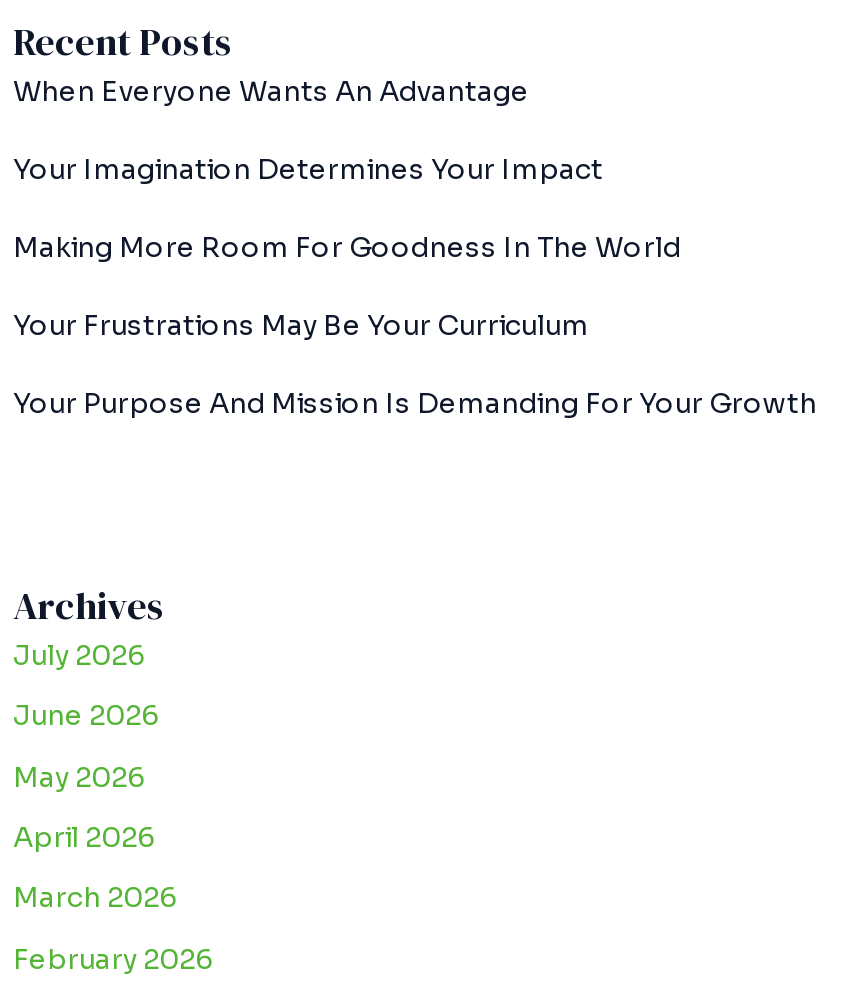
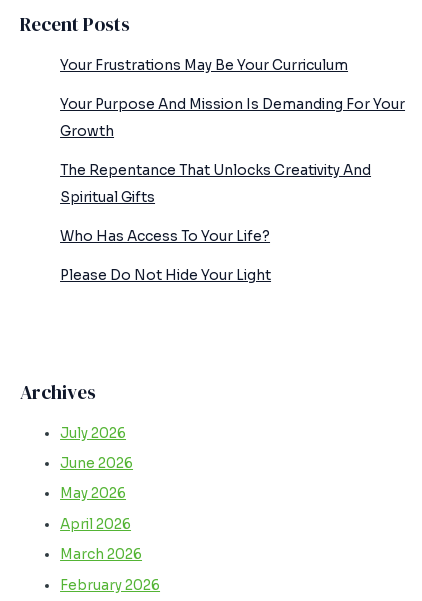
[13,74,681,264] When Everyone Wants An Advantage | Your Imagination Determines Your Impact | Making More Room For Goodness In The World -> none
moved [13,308,589,342] -> [60,56,348,73]: Your Frustrations May Be Your Curriculum
[13,386,817,420] Your Purpose And Mission Is Demanding For Your Growth -> [60,95,405,283] Your Purpose And Mission Is Demanding For Your | Growth | The Repentance That Unlocks Creativity And | Spiritual Gifts | Who Has Access To Your Life? | Please Do Not Hide Your Light

